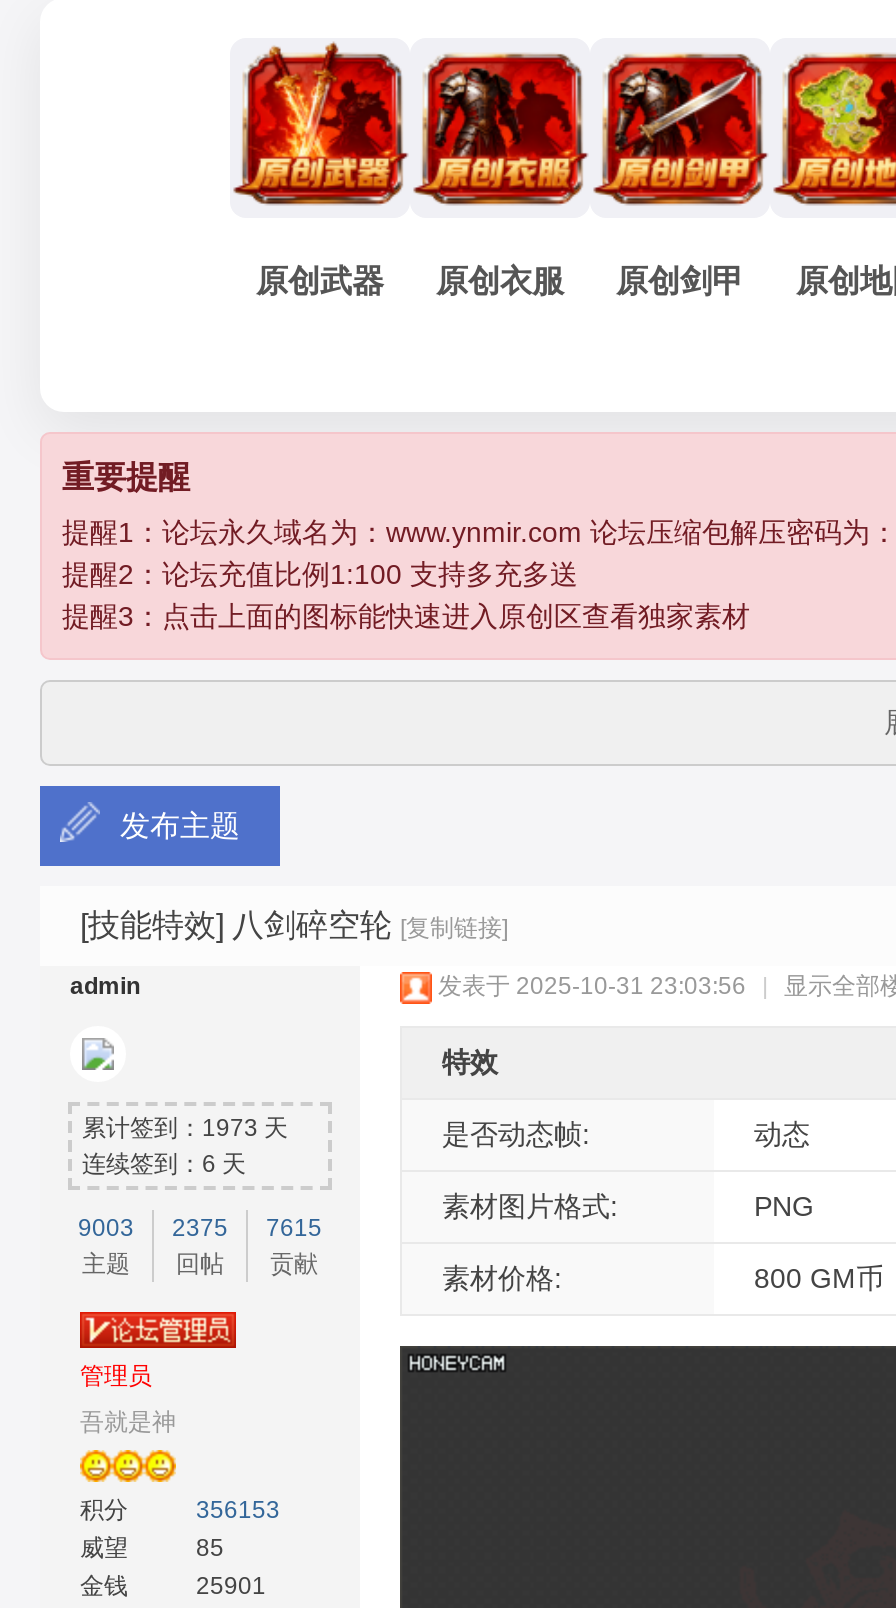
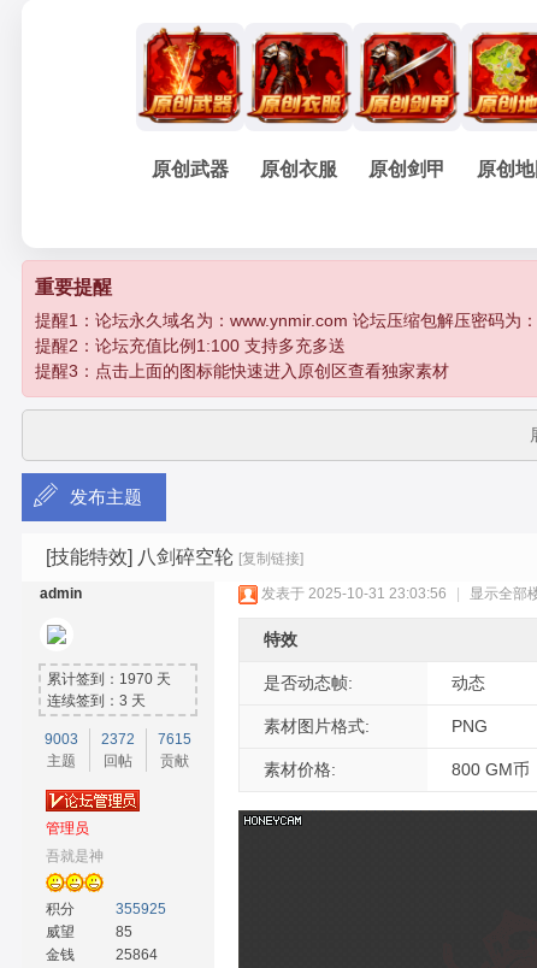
[82,1114,288,1142] 累计签到：1973 天 -> [47,671,171,687] 累计签到：1970 天
[82,1150,246,1178] 连续签到：6 天 -> [47,692,146,709] 连续签到：3 天
[78,1214,322,1242] 9003 2375 7615 -> [45,731,191,748] 9003 2372 7615
[196,1496,280,1524] 356153 -> [116,901,166,917] 355925
[196,1573,266,1601] 25901 -> [116,947,158,964] 25864

